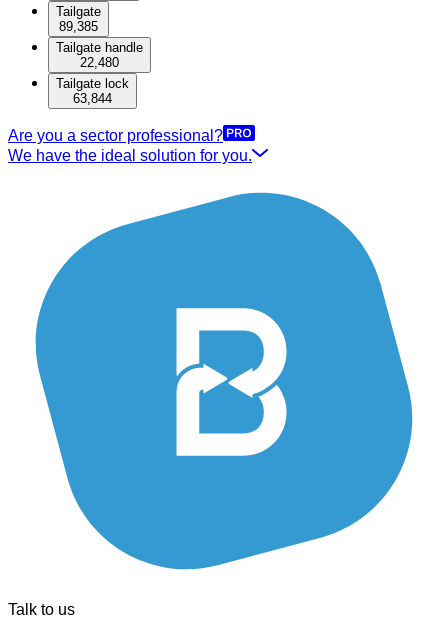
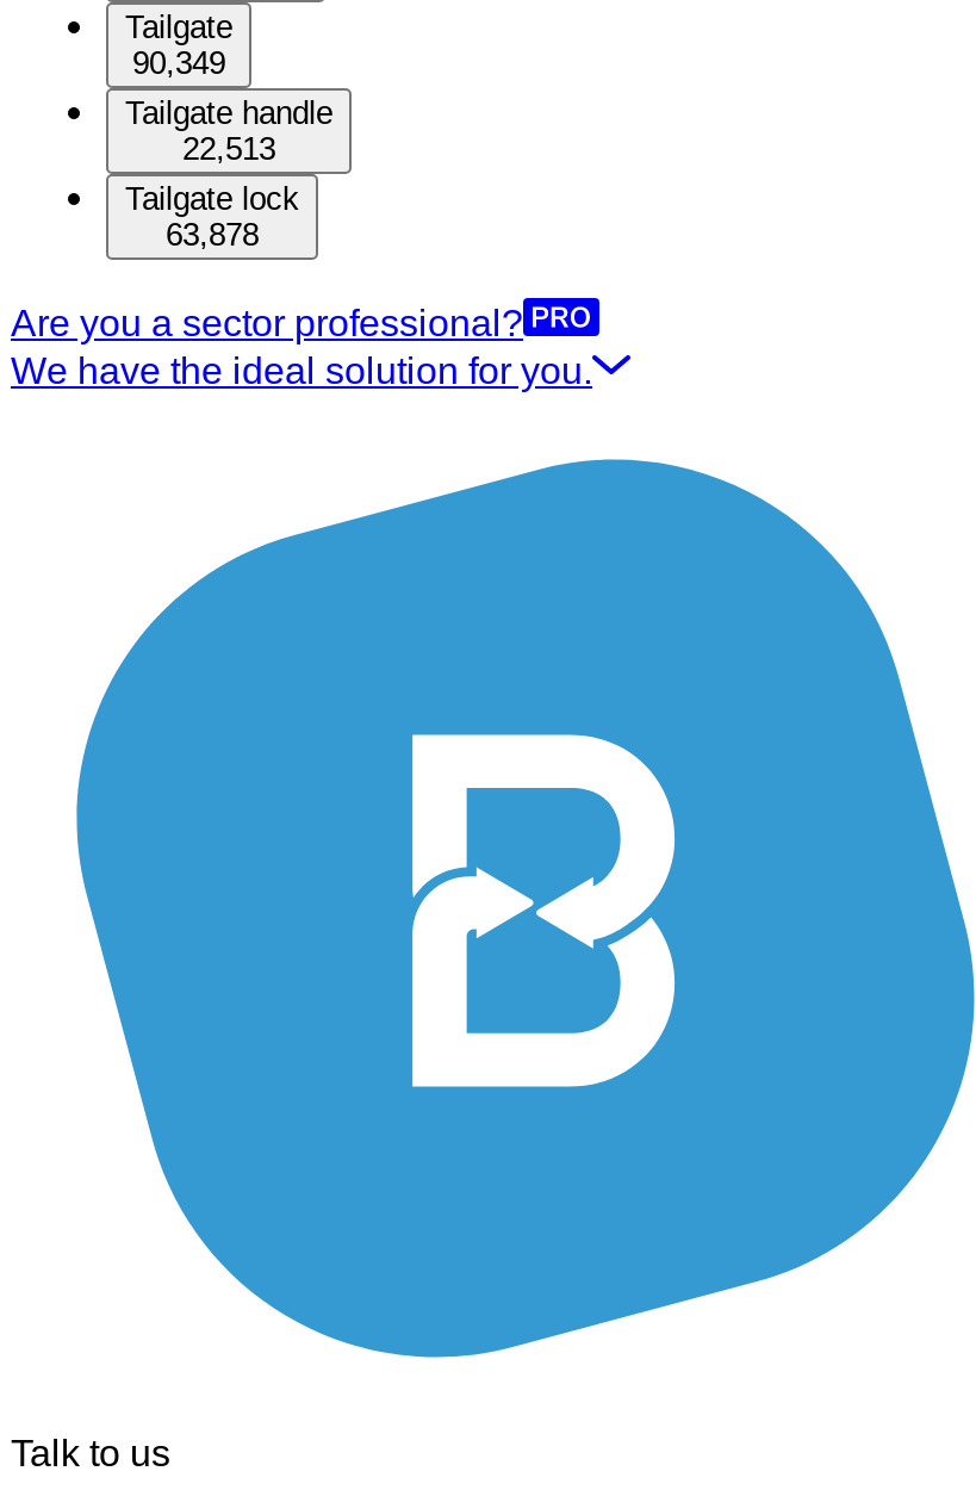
[59,19,98,34] 89,385 -> [132,45,225,81] 90,349
[80,55,119,70] 22,480 -> [182,131,275,167] 22,513
[73,91,112,106] 63,844 -> [166,217,259,253] 63,878

